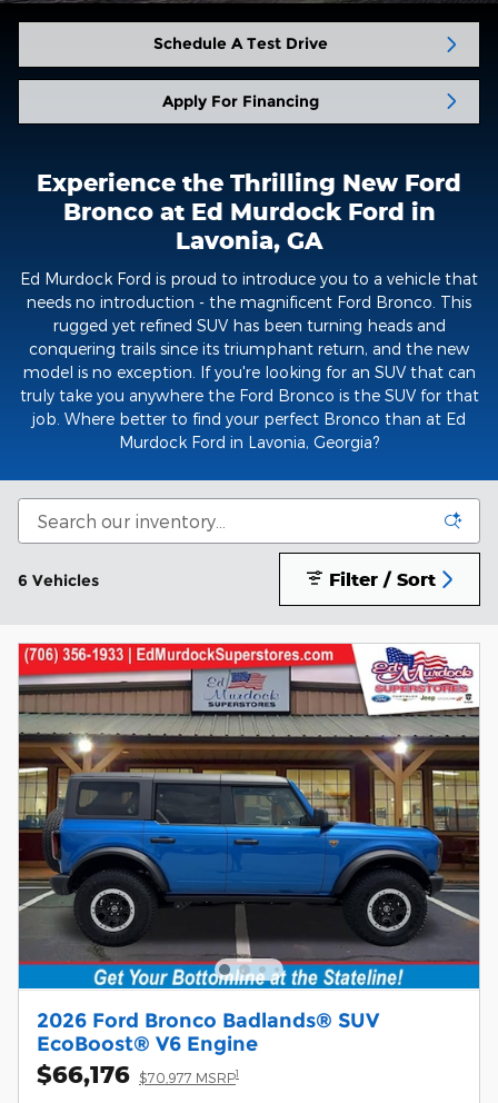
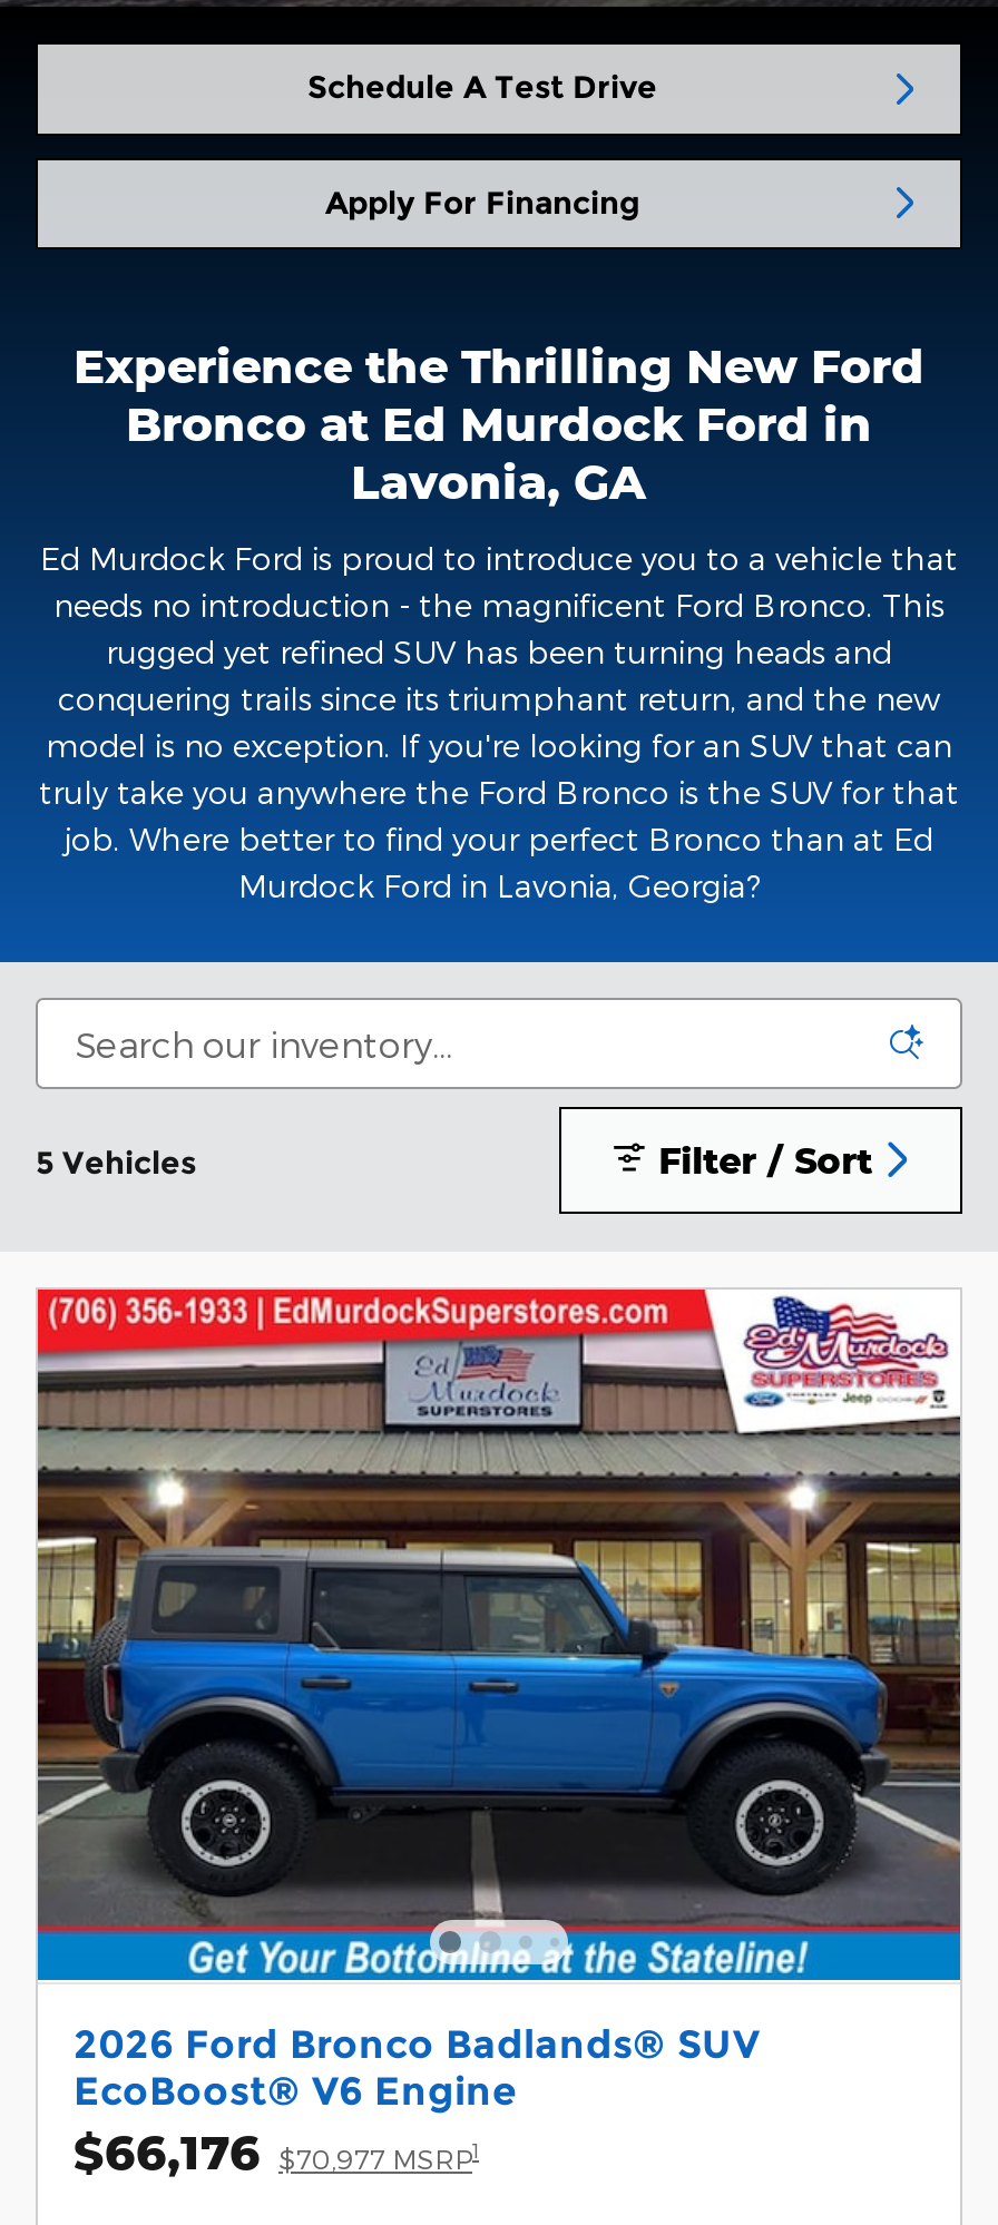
[18,570,99,590] 6 Vehicles -> [36,1142,196,1182] 5 Vehicles

